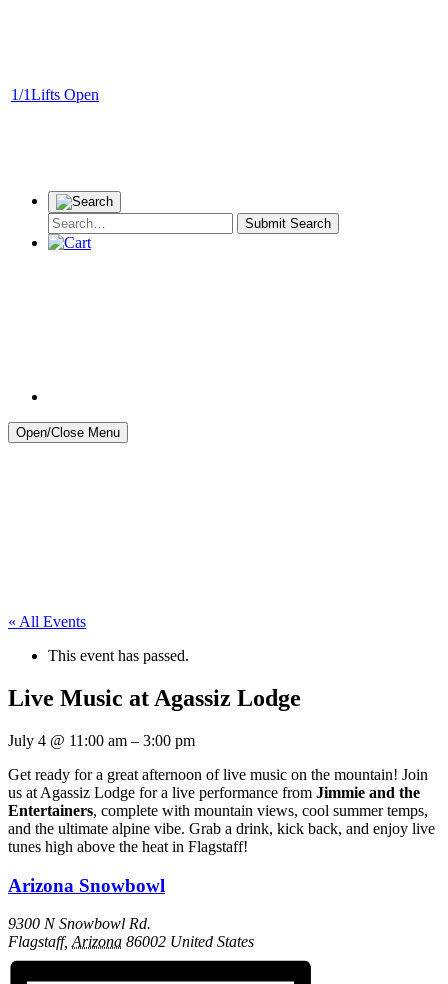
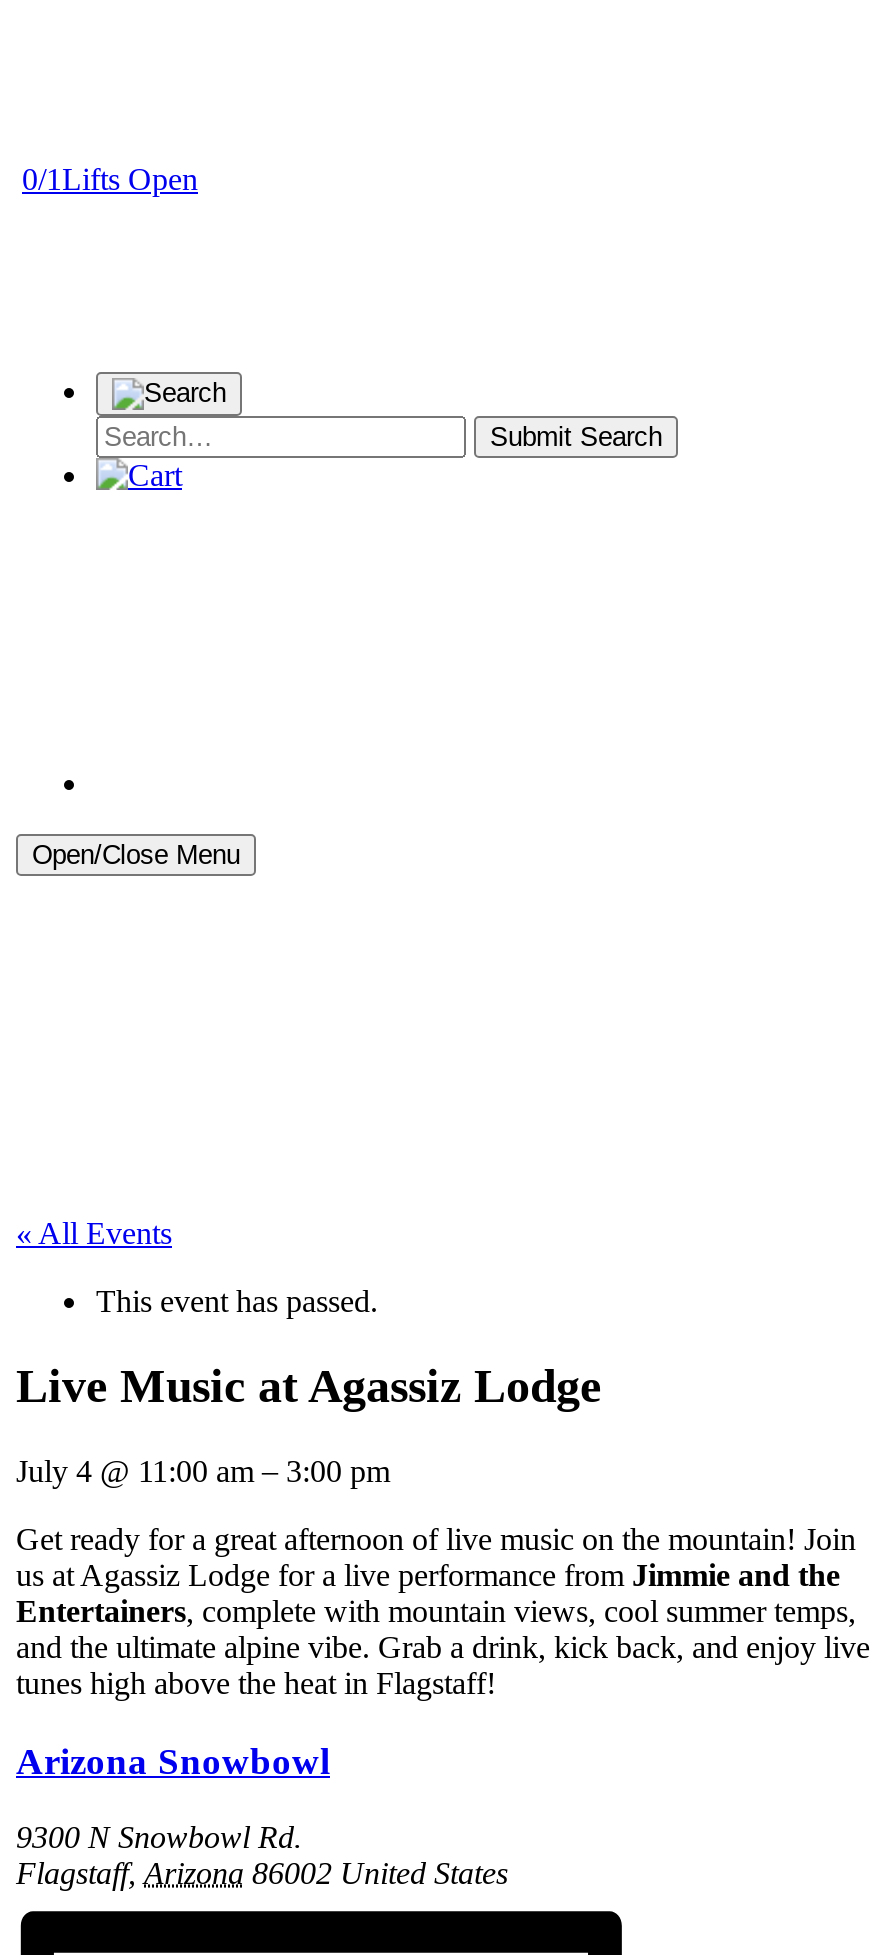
[11,86,99,103] 1/1 Lifts Open -> [22,162,198,196] 0/1 Lifts Open

